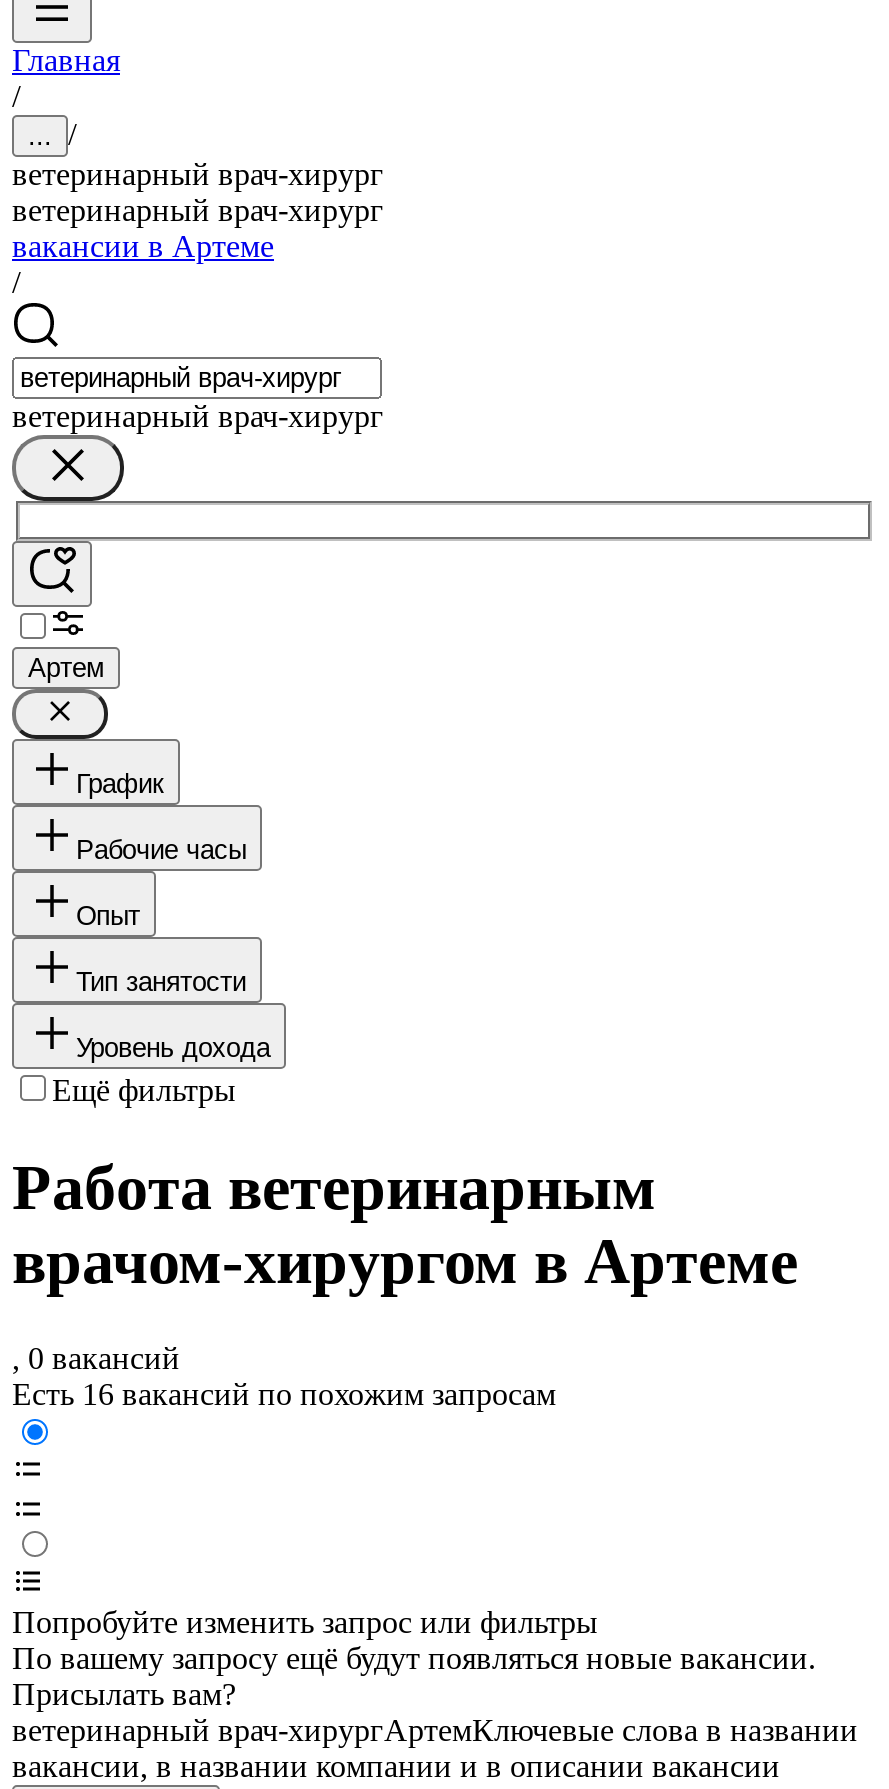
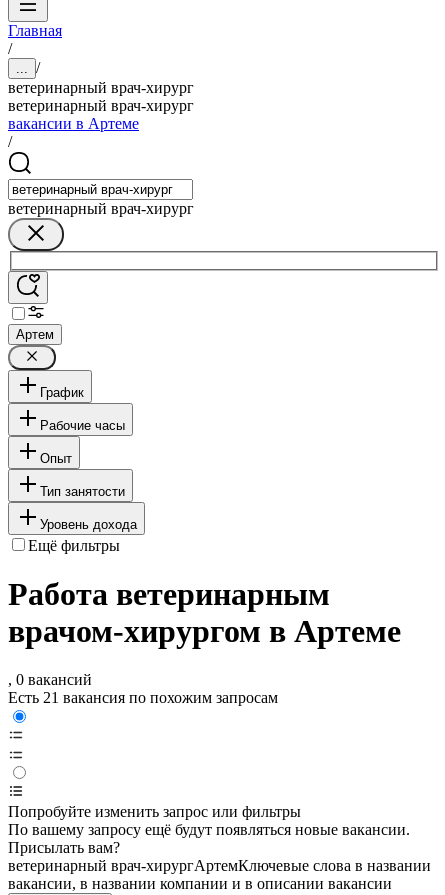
[12,1378,556,1412] Есть 16 вакансий по похожим запросам -> [8,689,278,706] Есть 21 вакансия по похожим запросам

